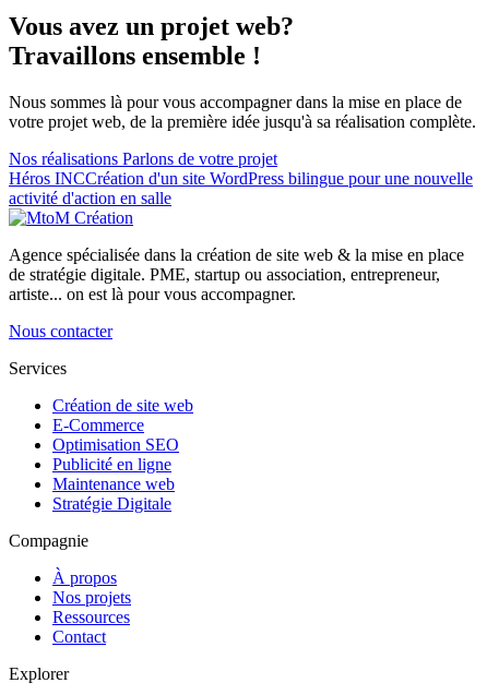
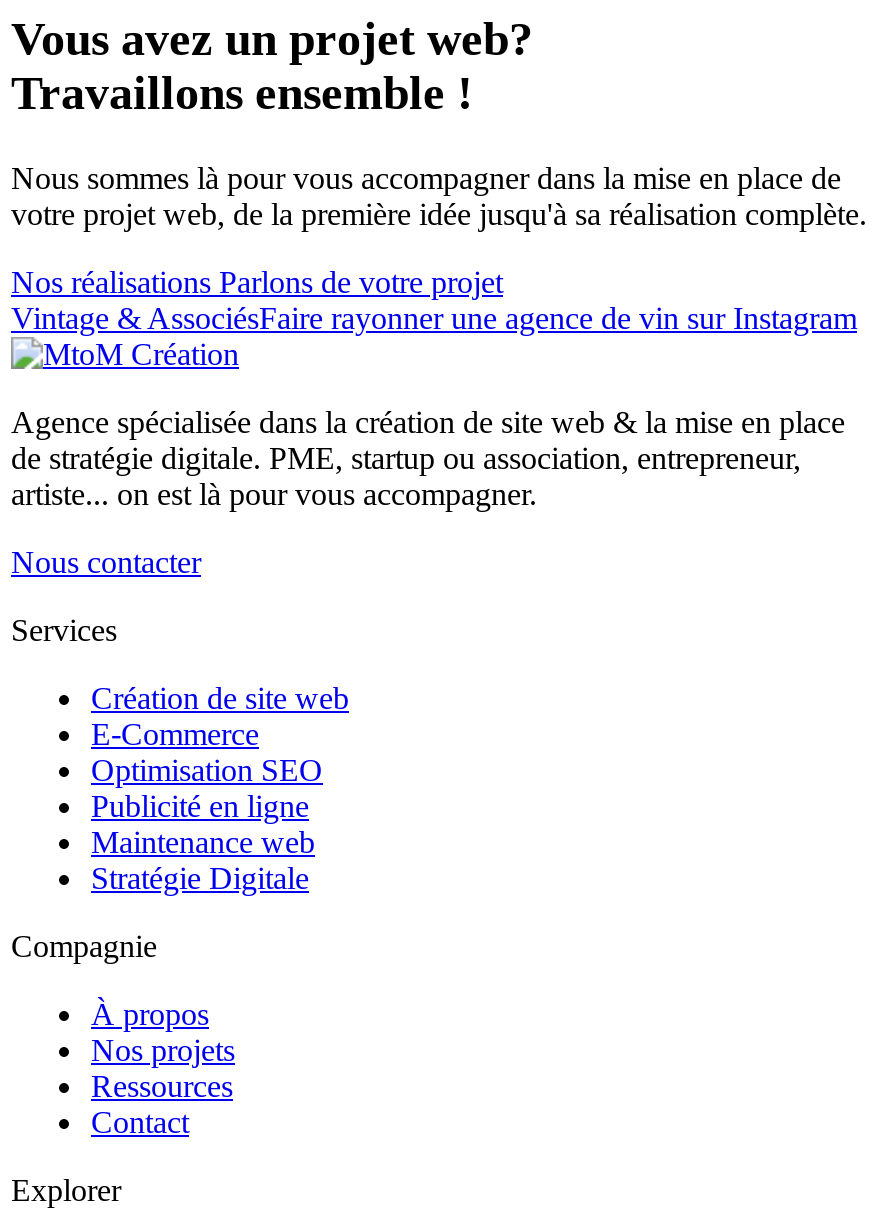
[9,170,473,208] Héros INCCréation d'un site WordPress bilingue pour une nouvelle | activité d'action en salle -> [11,302,857,336] Vintage & AssociésFaire rayonner une agence de vin sur Instagram

